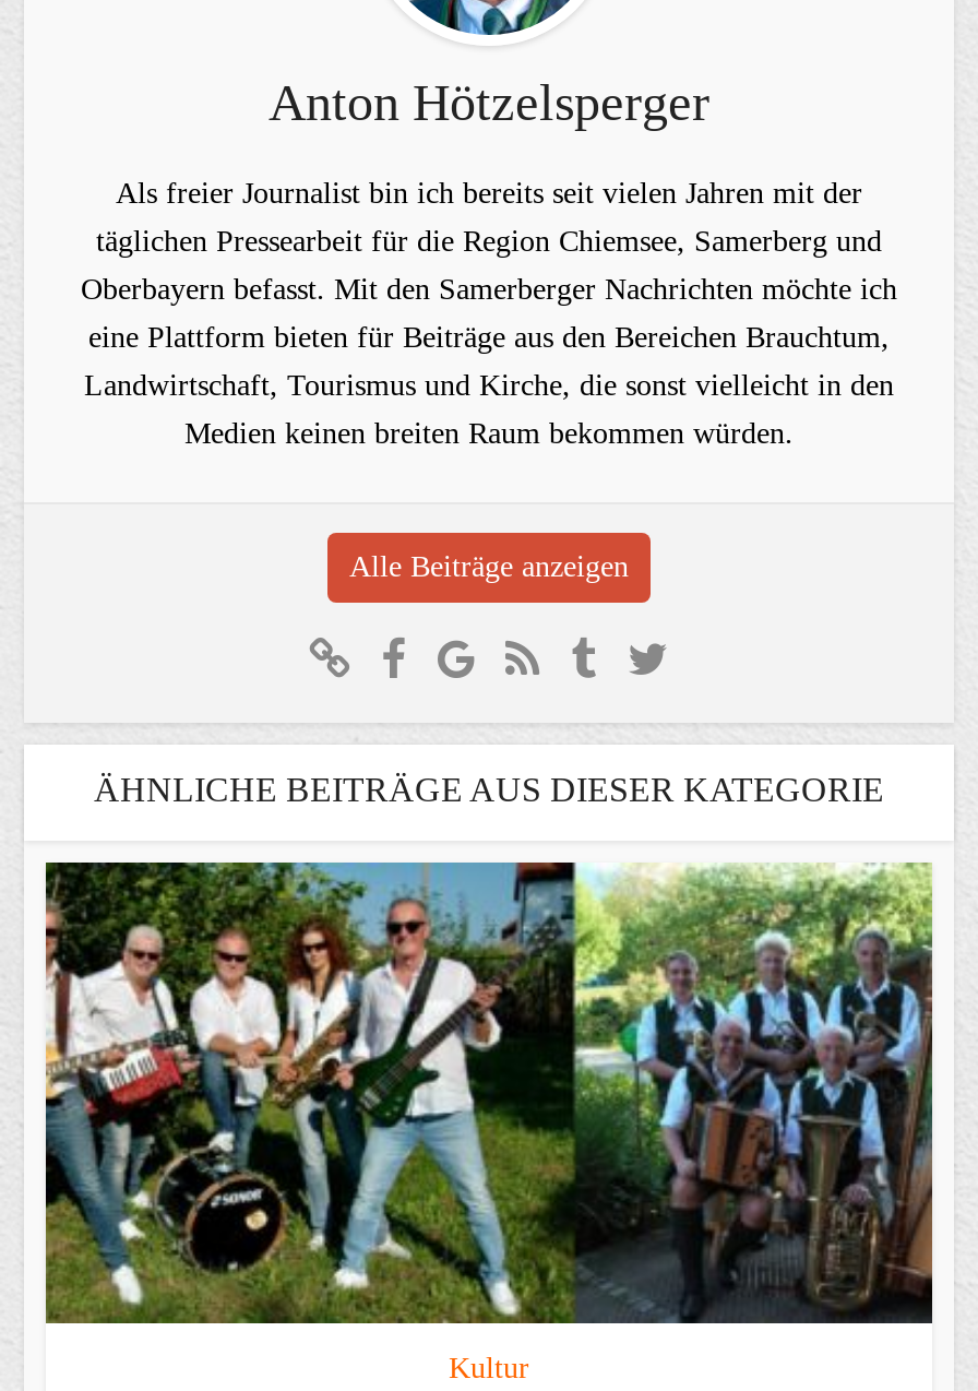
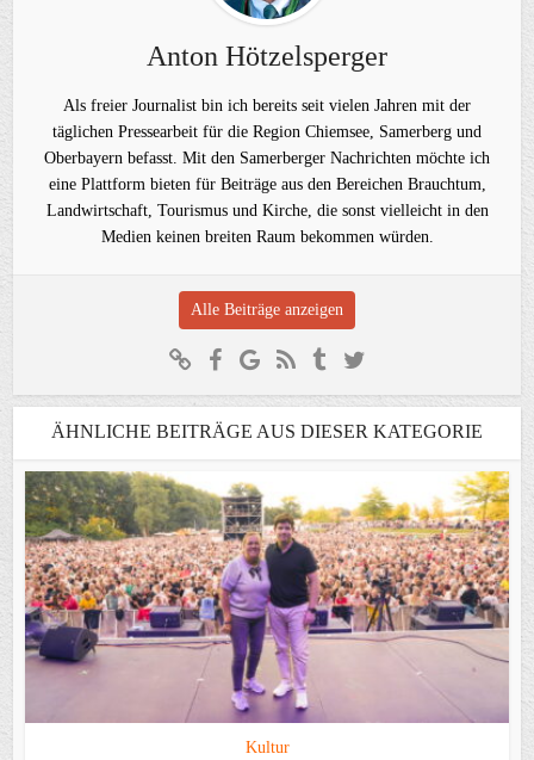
[44,860,934,1325] [image] -> [24,470,510,724] [image]

